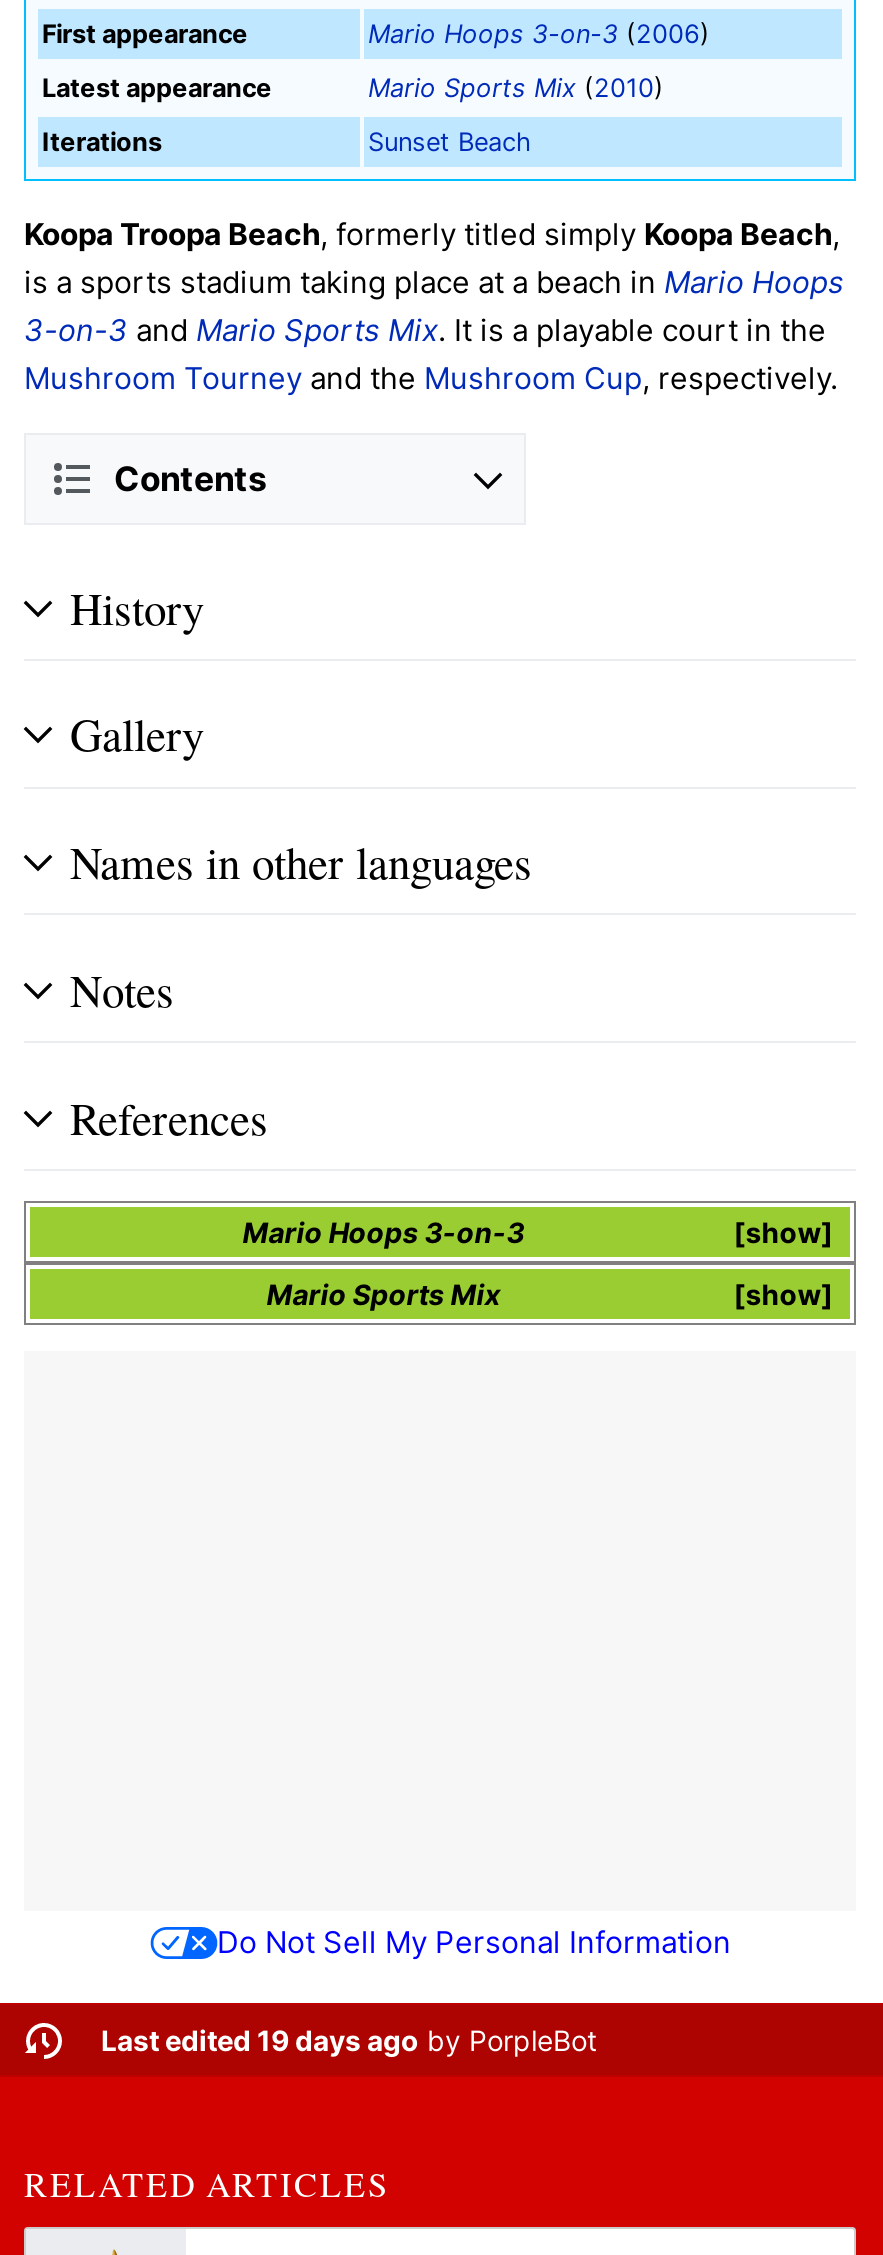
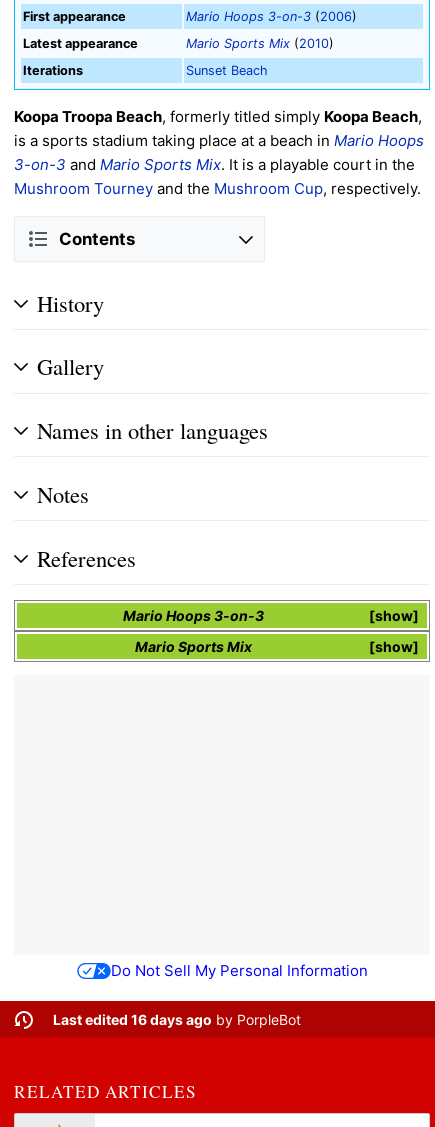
[101,2023,597,2057] Last edited 19 days ago by PorpleBot -> [52,1011,300,1028] Last edited 16 days ago by PorpleBot

